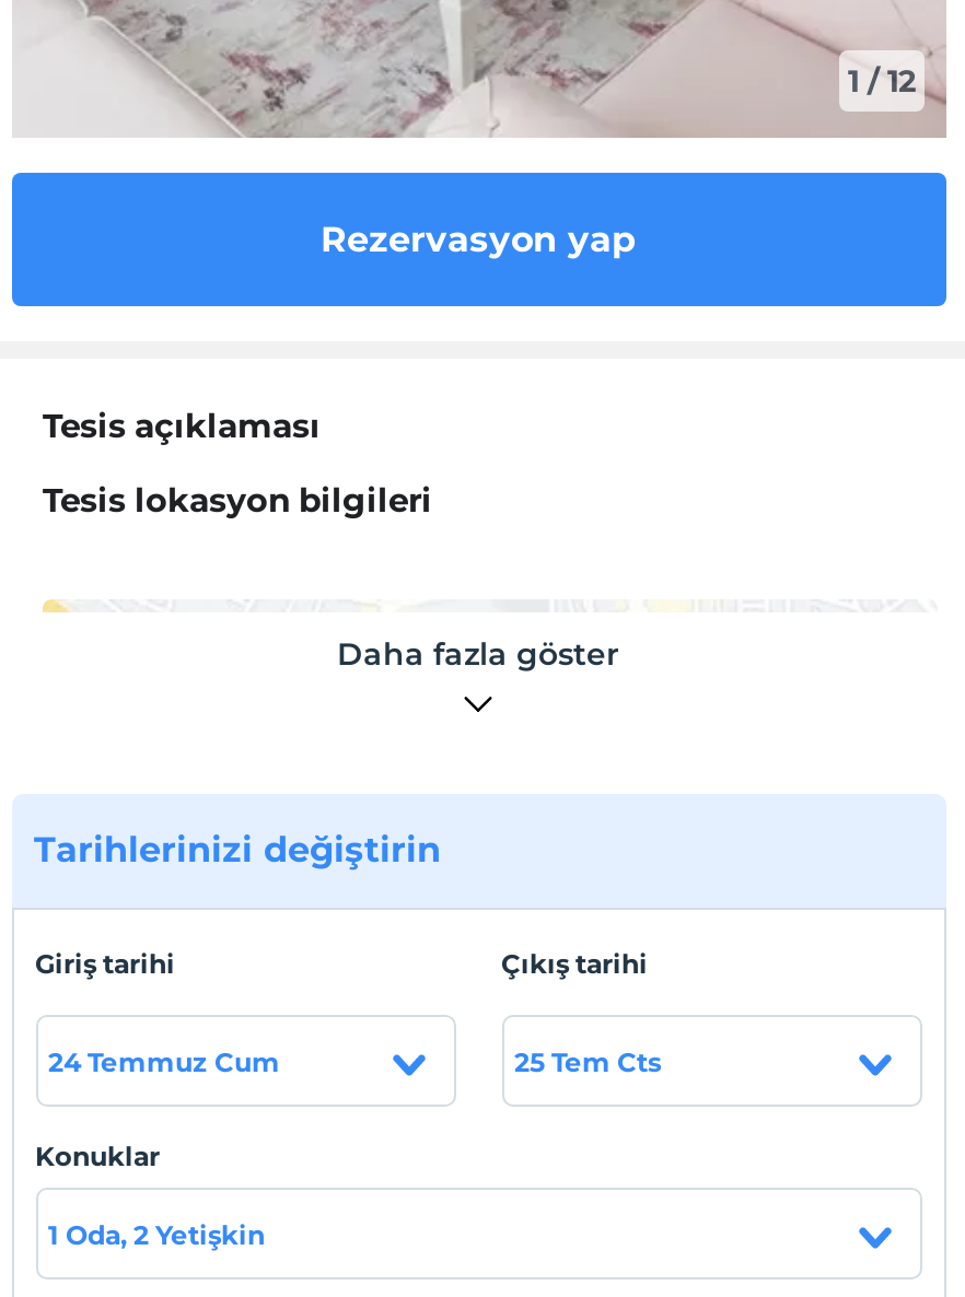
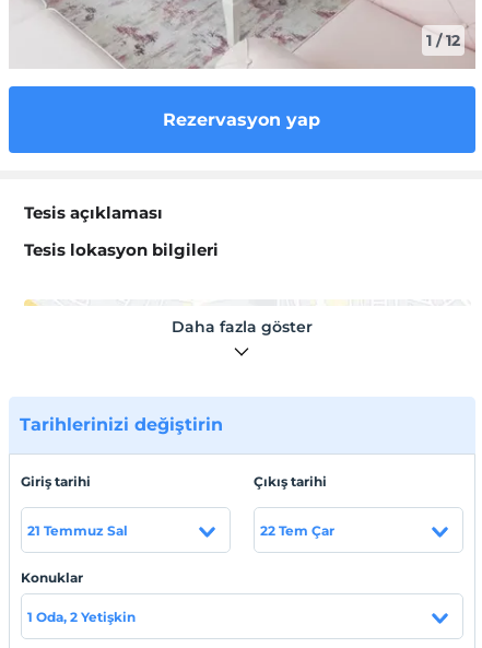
[48,1044,280,1077] 24 Temmuz Cum -> [27,522,127,538] 21 Temmuz Sal
[514,1044,661,1077] 25 Tem Cts -> [260,522,334,538] 22 Tem Çar

